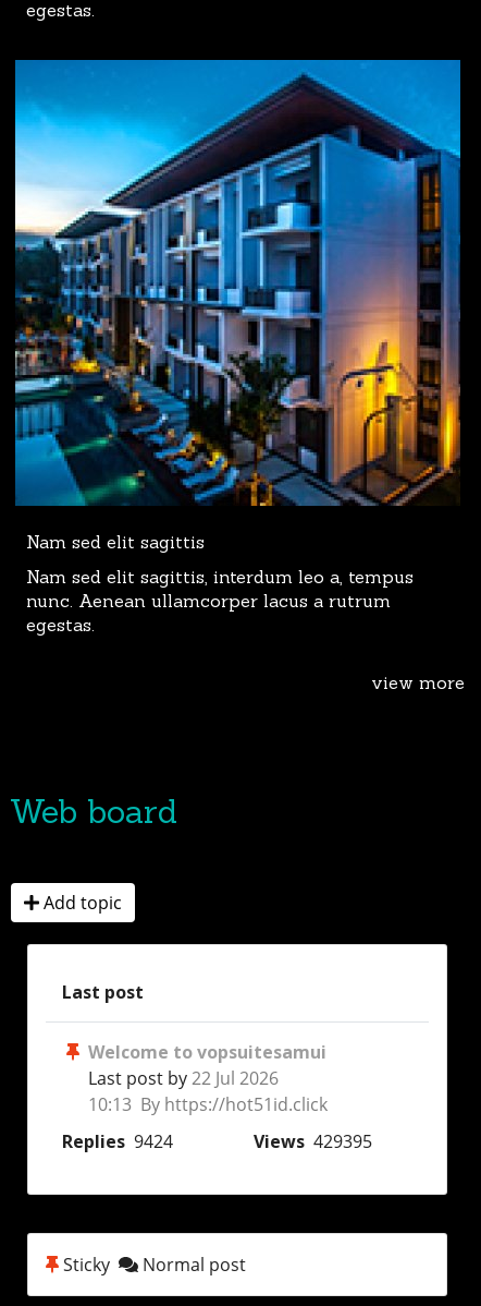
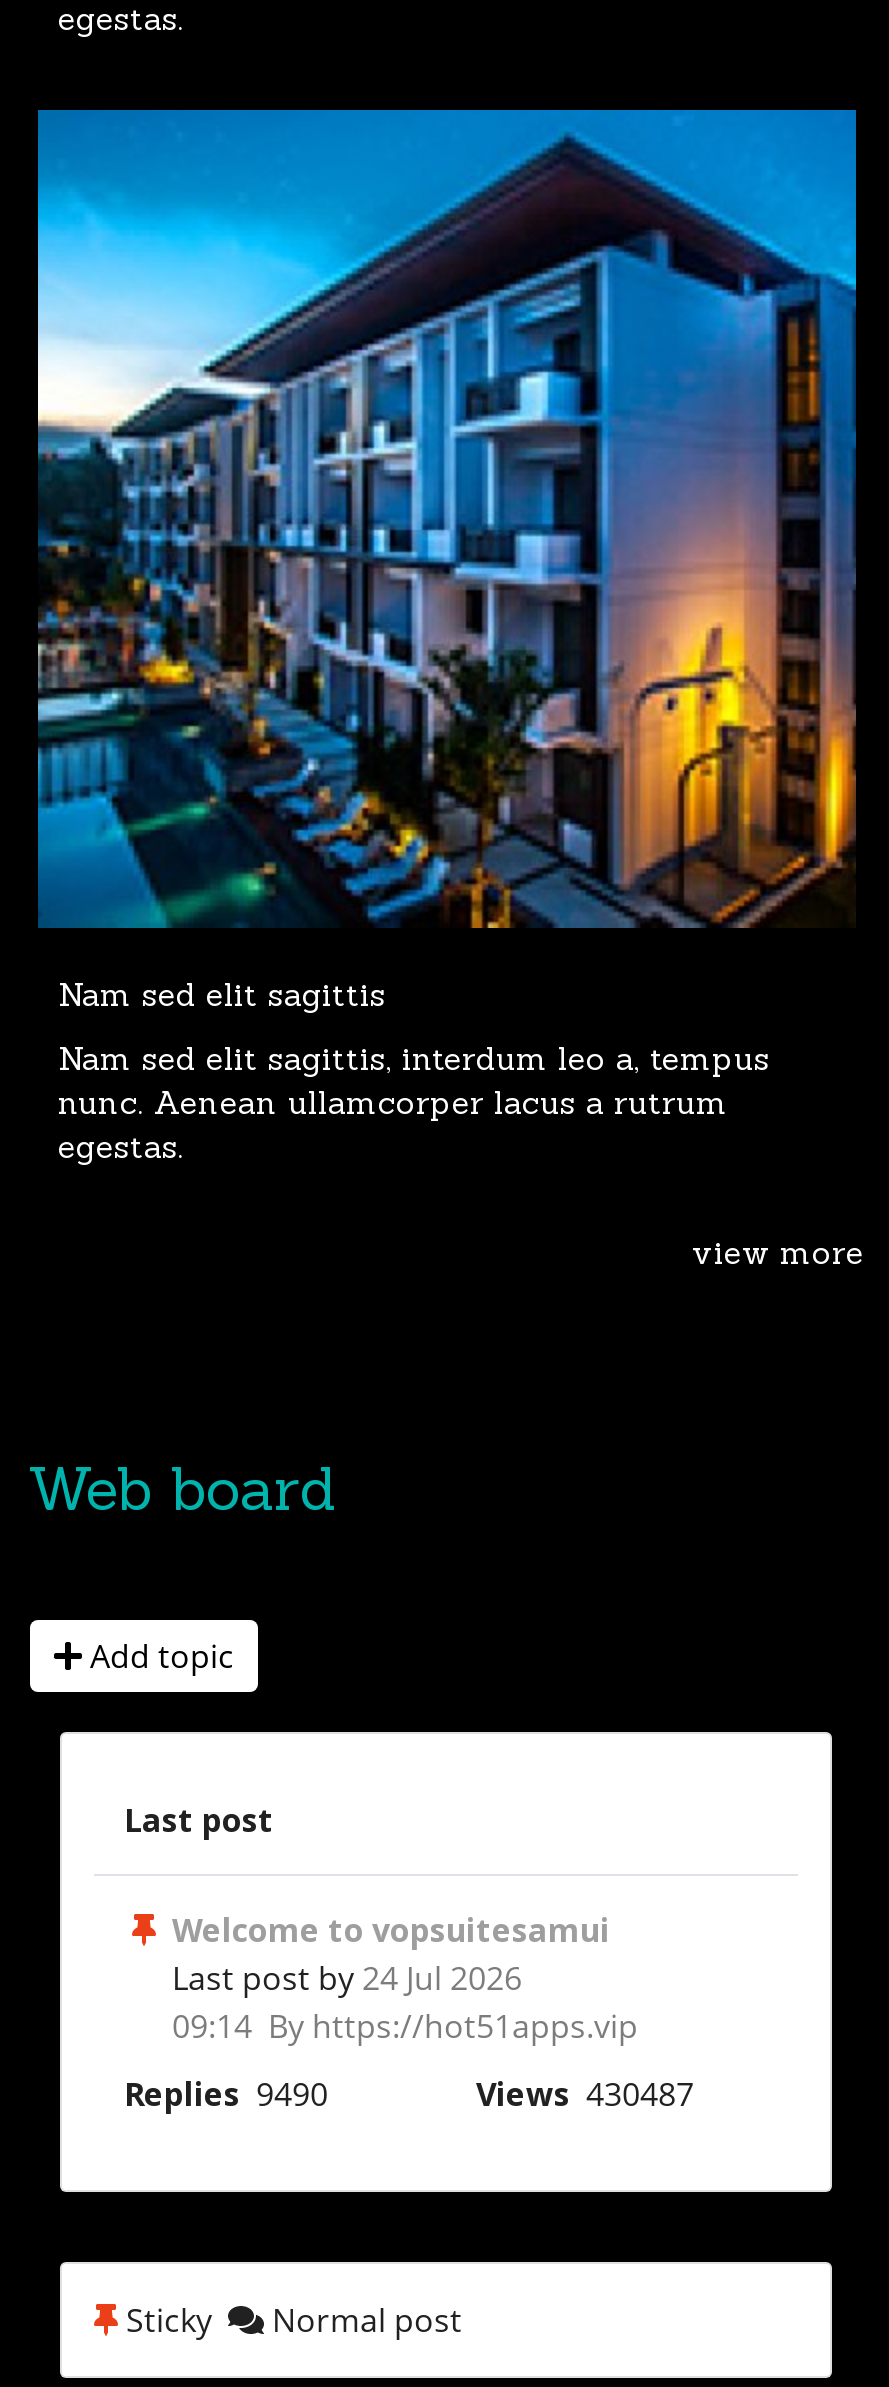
[88,1067,279,1091] Last post by 22 Jul 2026 -> [172,1957,522,2001] Last post by 24 Jul 2026
[88,1093,328,1117] 10:13 By https://hot51id.click -> [172,2005,638,2049] 09:14 By https://hot51apps.vip
[62,1130,173,1154] Replies 9424 -> [124,2073,328,2117] Replies 9490
[254,1130,372,1154] Views 429395 -> [476,2073,694,2117] Views 430487

